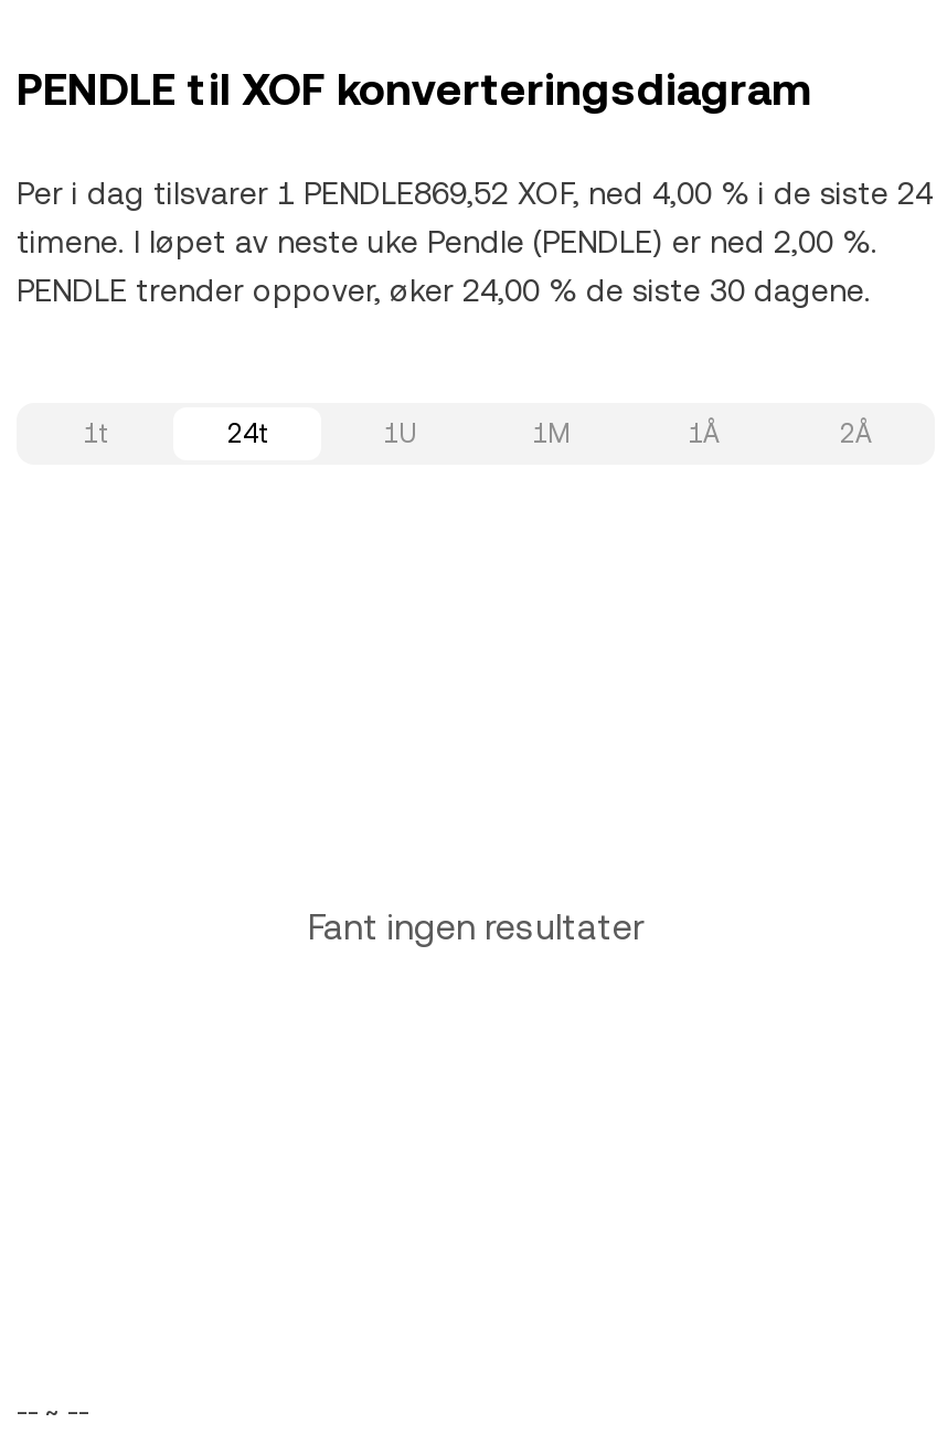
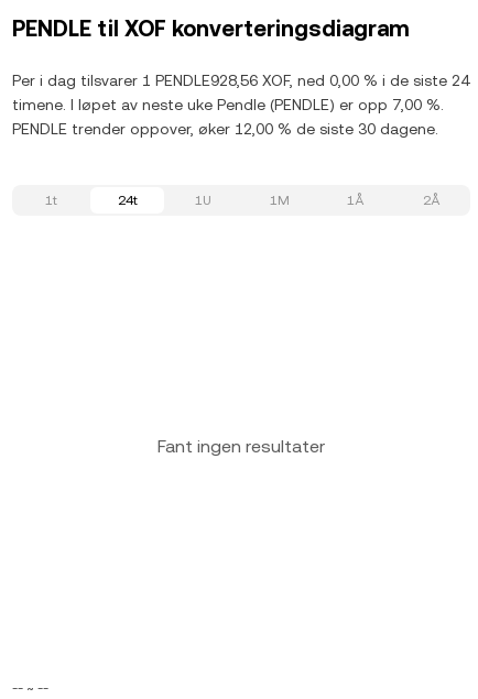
[17,176,933,211] Per i dag tilsvarer 1 PENDLE869,52 XOF, ned 4,00 % i de siste 24 -> [12,72,469,89] Per i dag tilsvarer 1 PENDLE928,56 XOF, ned 0,00 % i de siste 24
[17,224,877,259] timene. I løpet av neste uke Pendle (PENDLE) er ned 2,00 %. -> [12,96,444,113] timene. I løpet av neste uke Pendle (PENDLE) er opp 7,00 %.
[17,273,871,308] PENDLE trender oppover, øker 24,00 % de siste 30 dagene. -> [12,120,438,138] PENDLE trender oppover, øker 12,00 % de siste 30 dagene.

